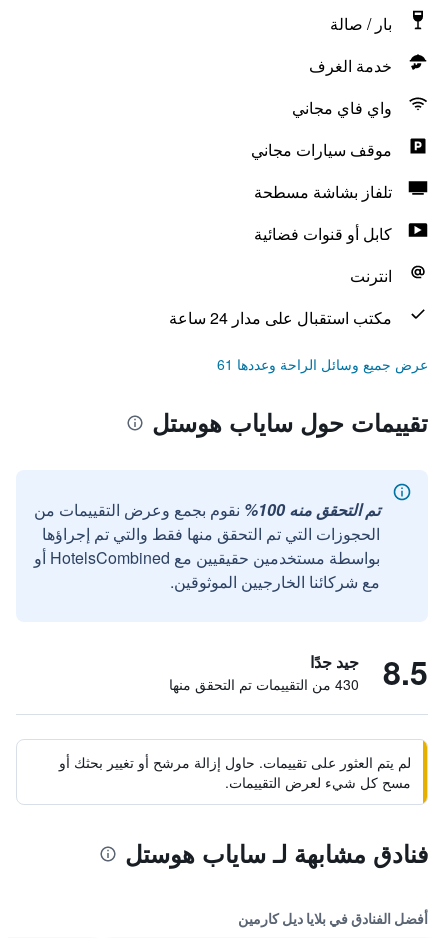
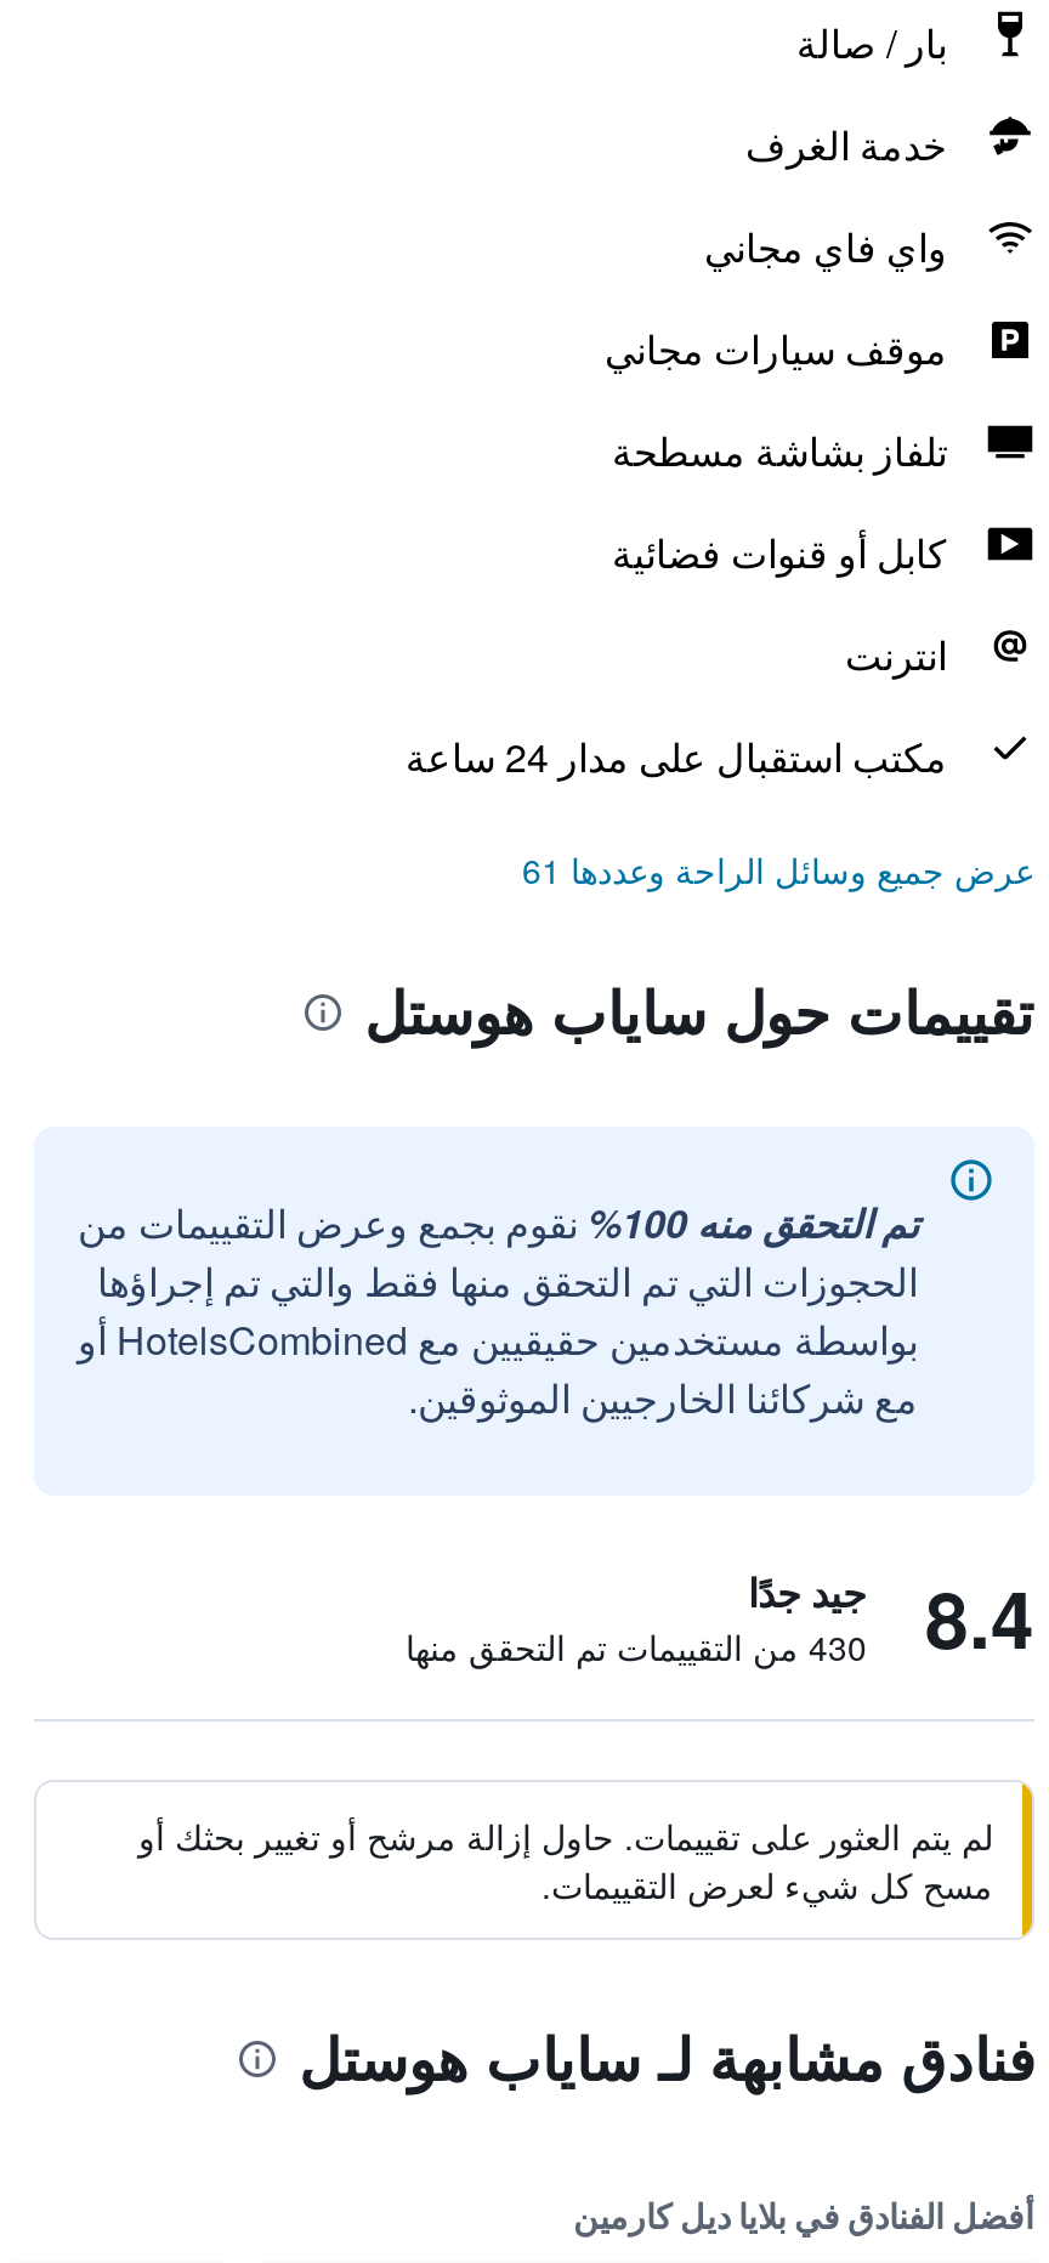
[383,649,428,695] 8.5 -> [925,1561,1034,1673] 8.4

